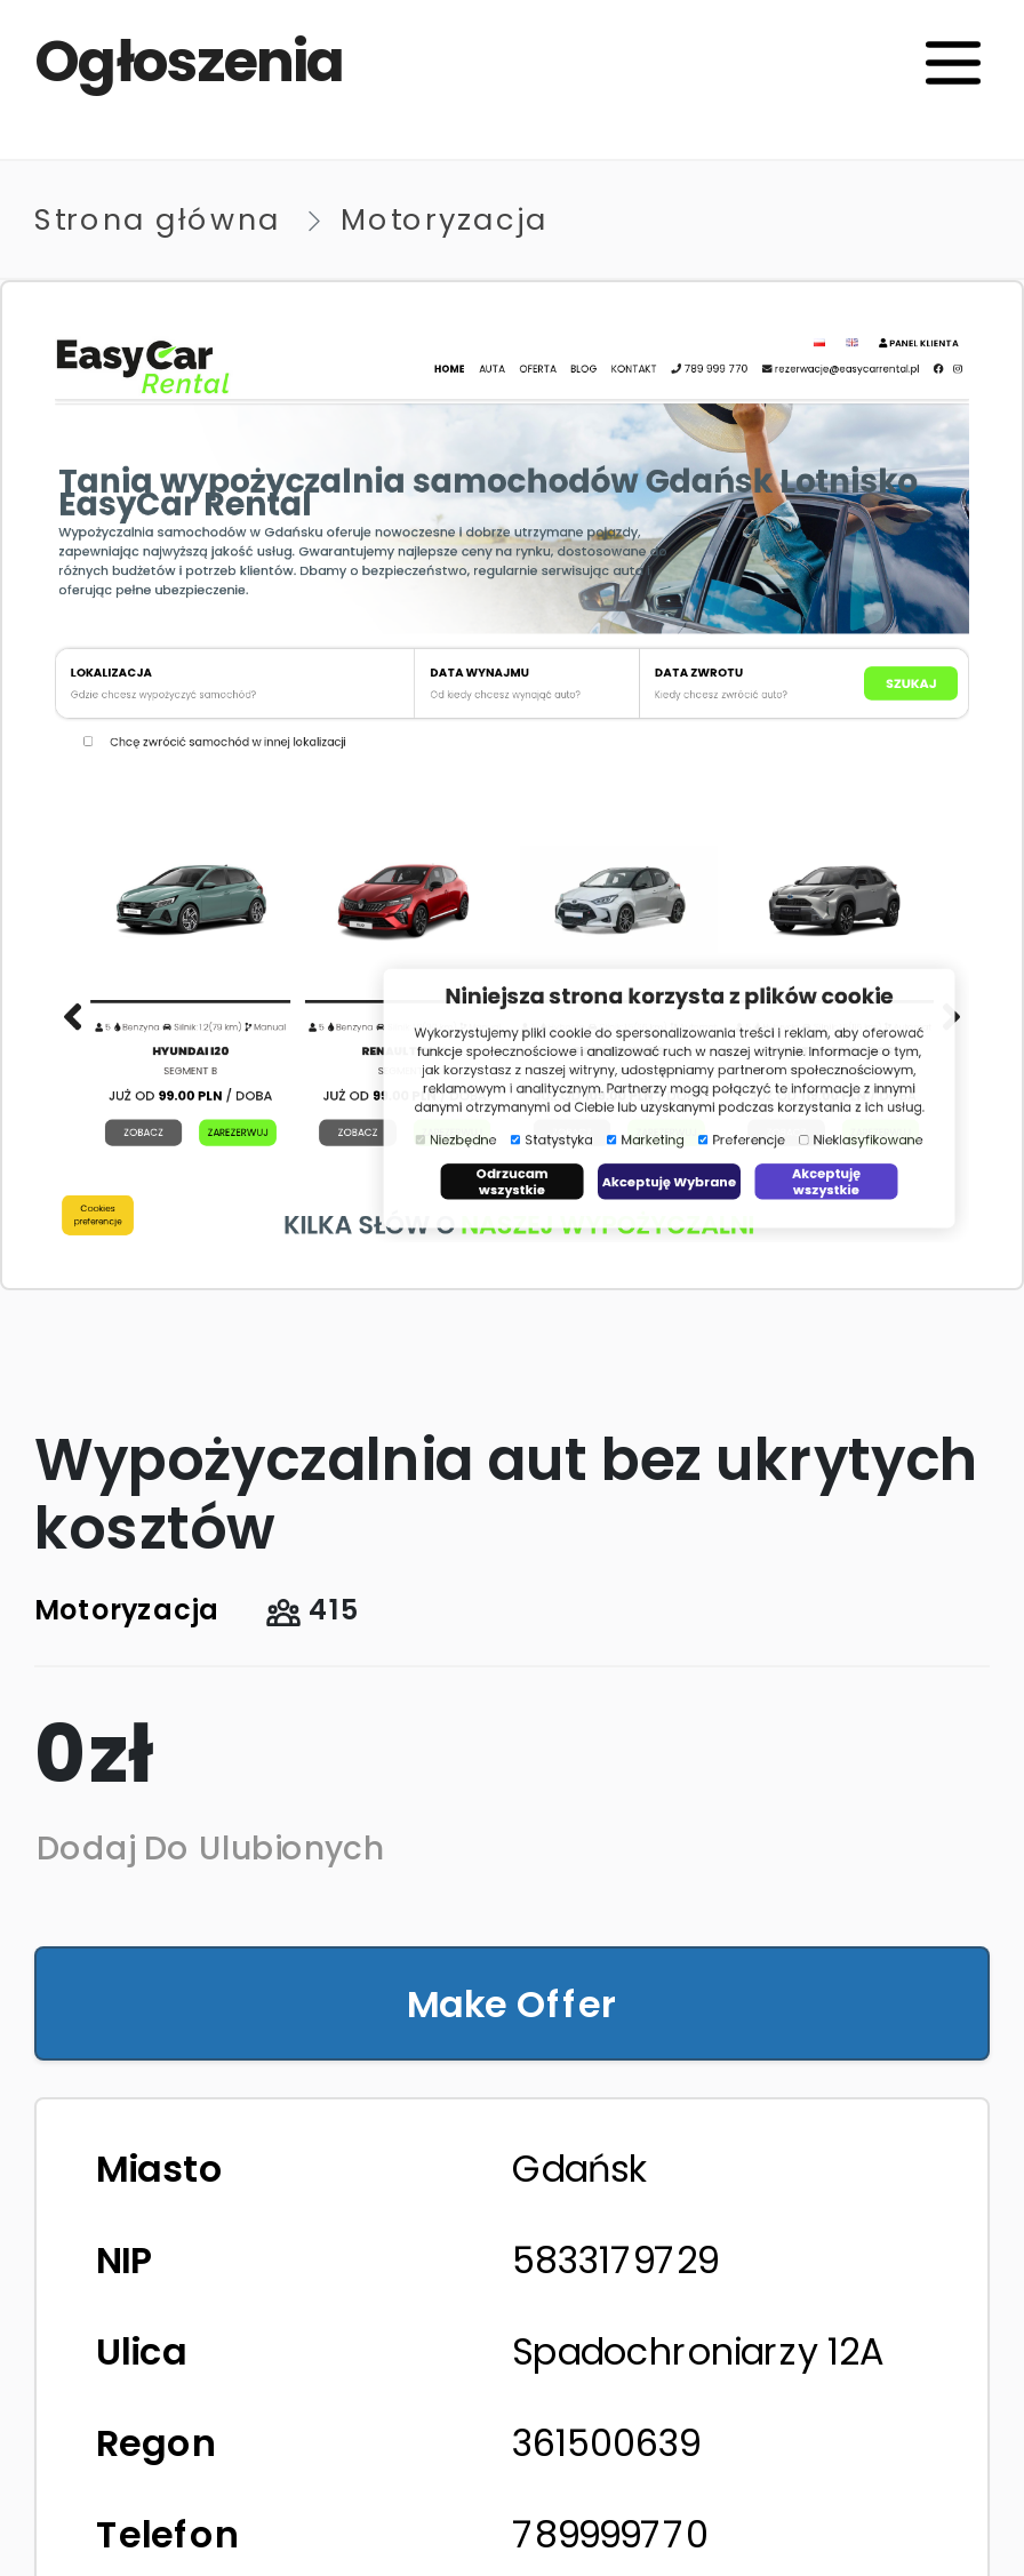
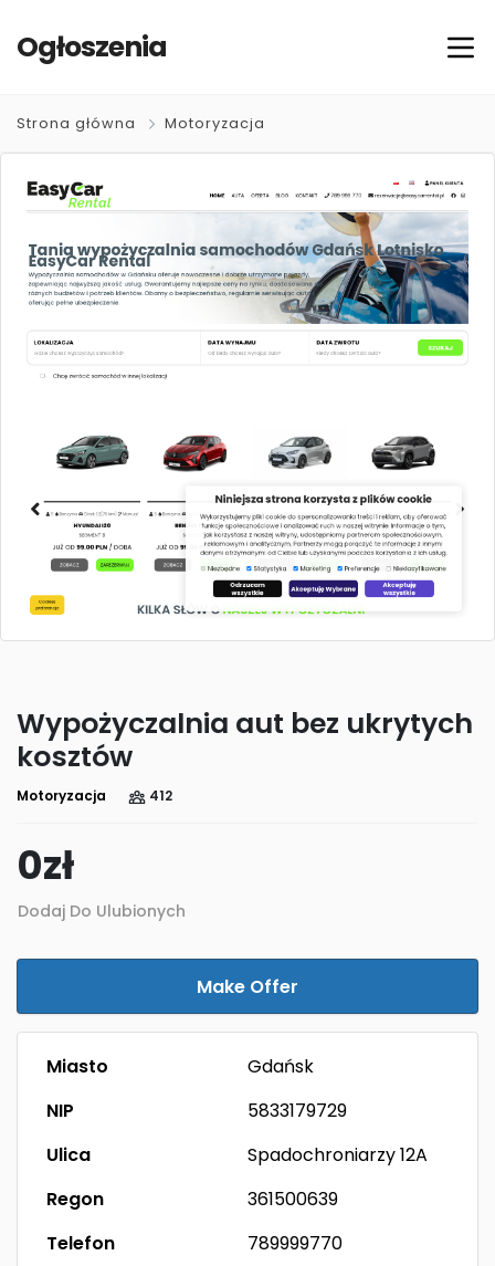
[302,1590,359,1629] 415 -> [146,786,172,805] 412

